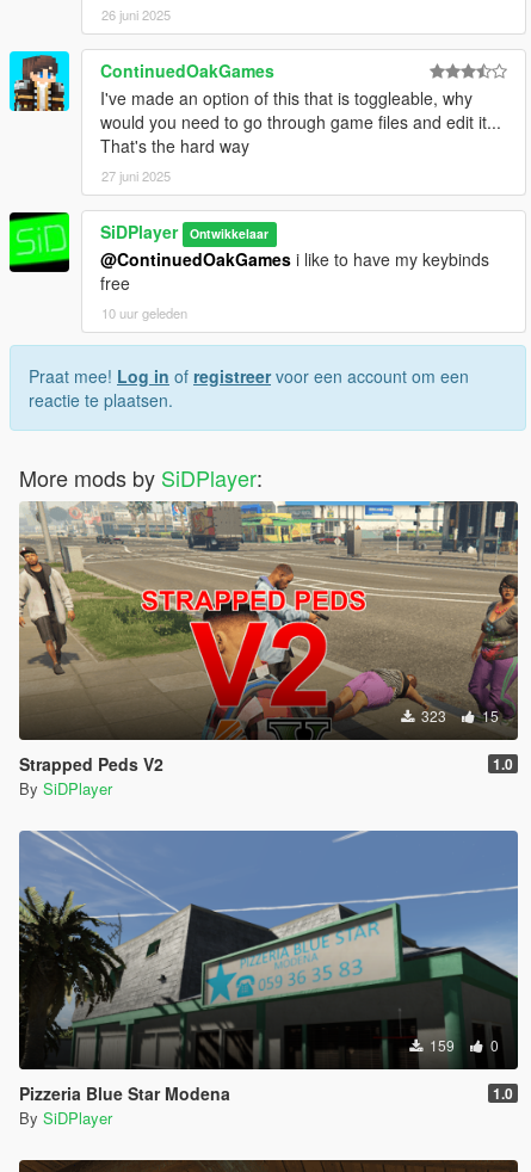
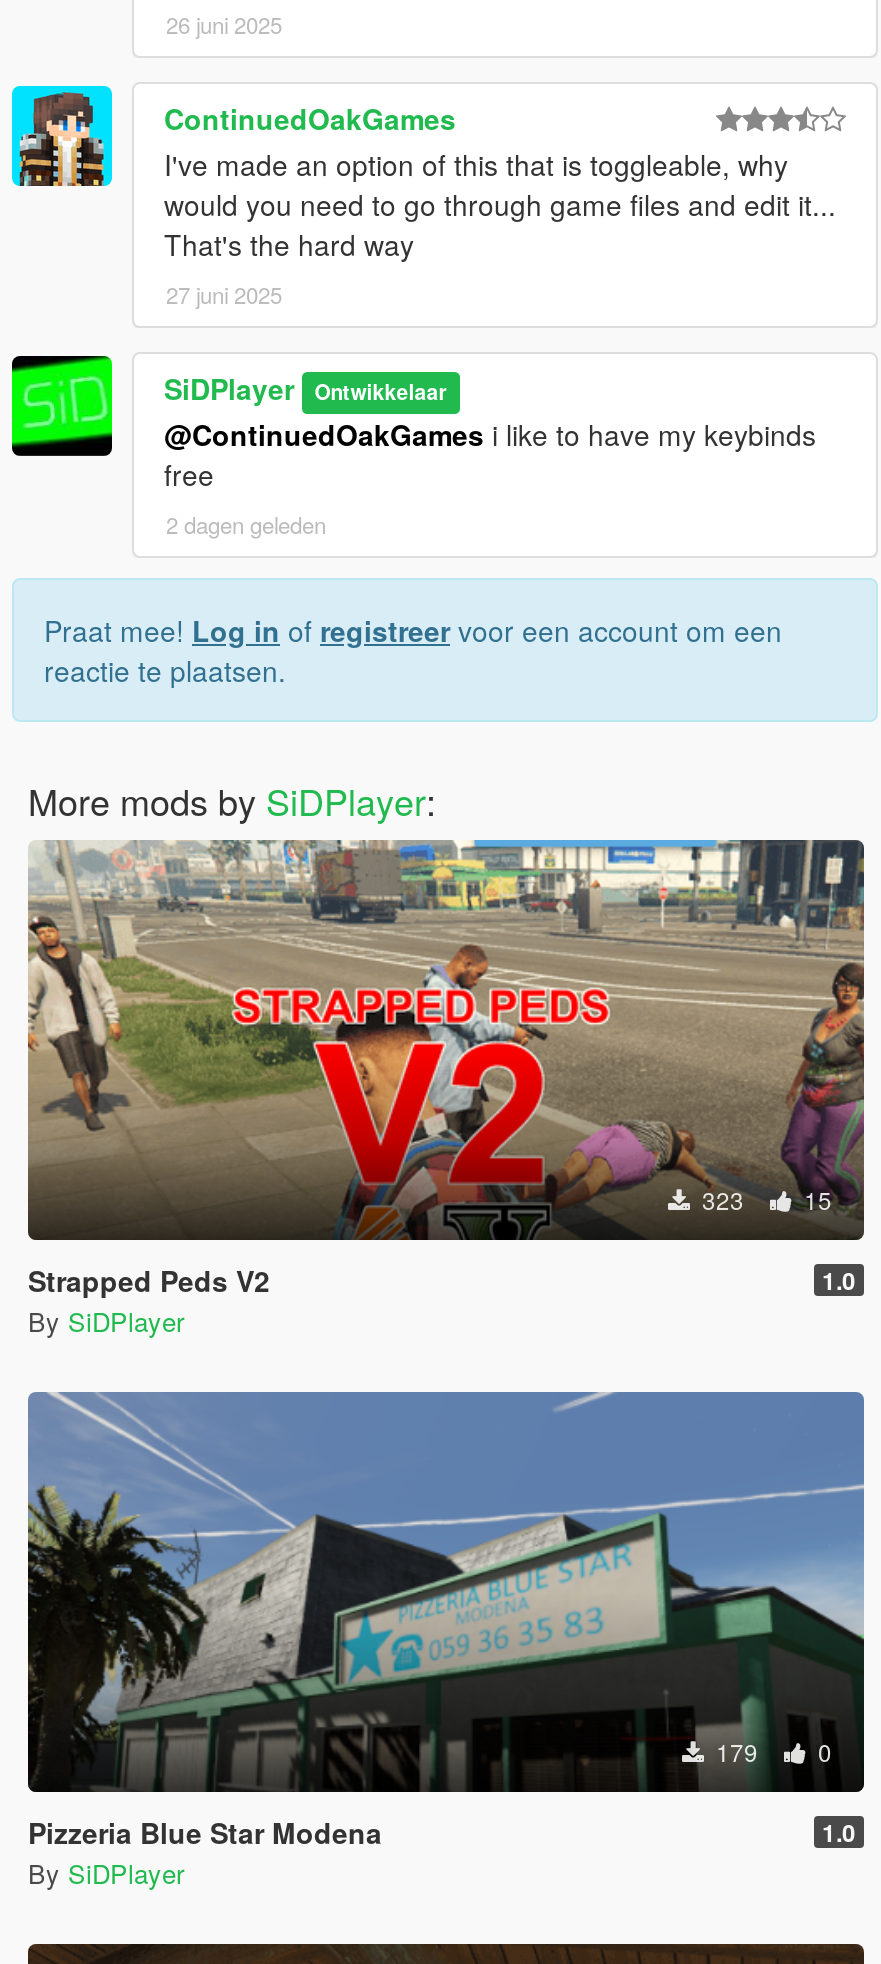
[101,304,187,323] 10 uur geleden -> [166,509,326,541] 2 dagen geleden
[426,1035,499,1056] 159 0 -> [710,1735,832,1769] 179 0

